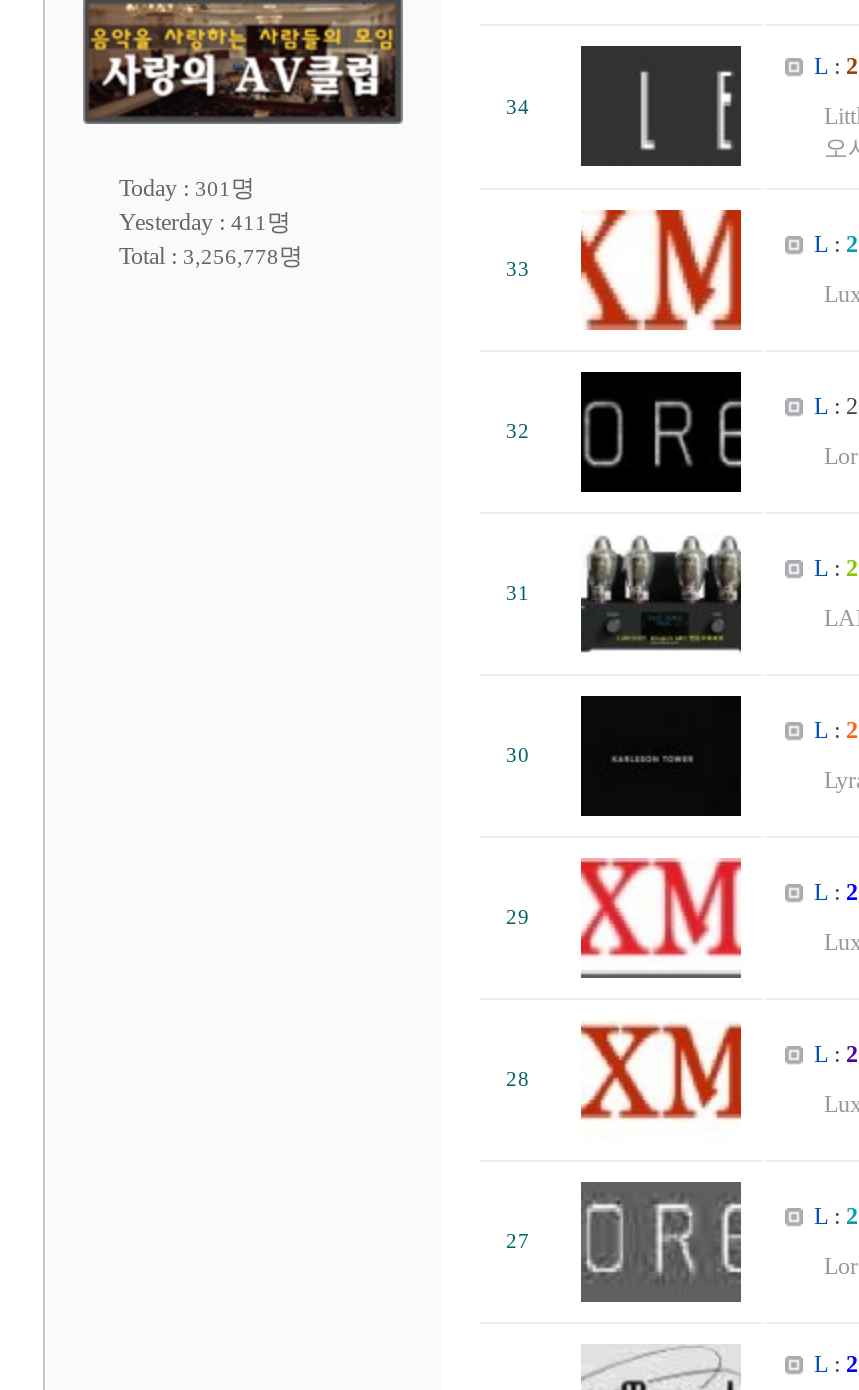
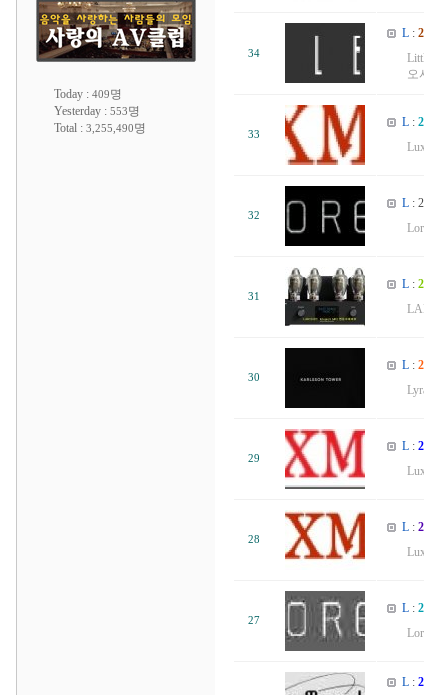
[119,174,255,202] Today : 301명 -> [54,87,122,101] Today : 409명
[119,208,291,236] Yesterday : 411명 -> [54,104,140,118] Yesterday : 553명
[119,242,303,270] Total : 3,256,778명 -> [54,121,146,135] Total : 3,255,490명

